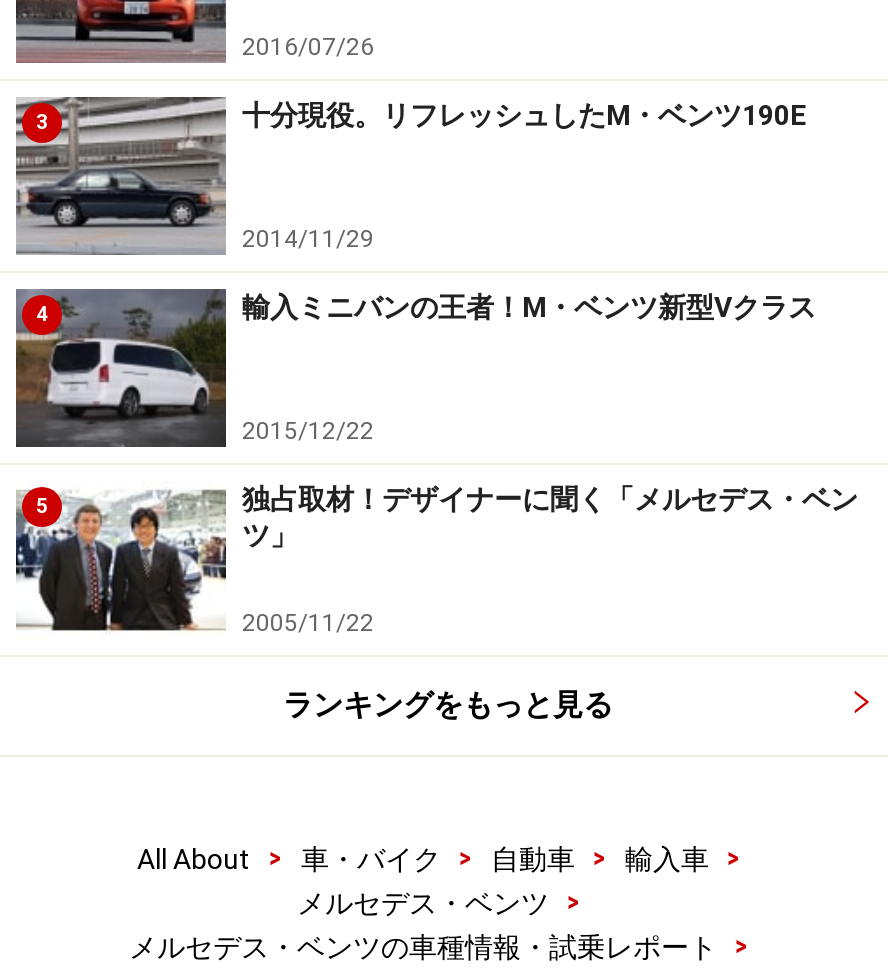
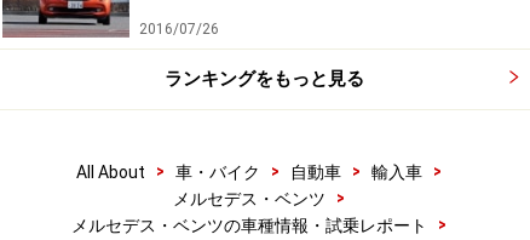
[16,94,806,256] [image] | 3 | 十分現役。リフレッシュしたM・ベンツ190E -> none
[16,225,816,450] [image] | 2014/11/29 | 4 | 輸入ミニバンの王者！M・ベンツ新型Vクラス -> none
[14,417,858,637] [image] | 2015/12/22 | 5 | 独占取材！デザイナーに聞く「メルセデス・ベン | ツ」 | 2005/11/22 -> none

